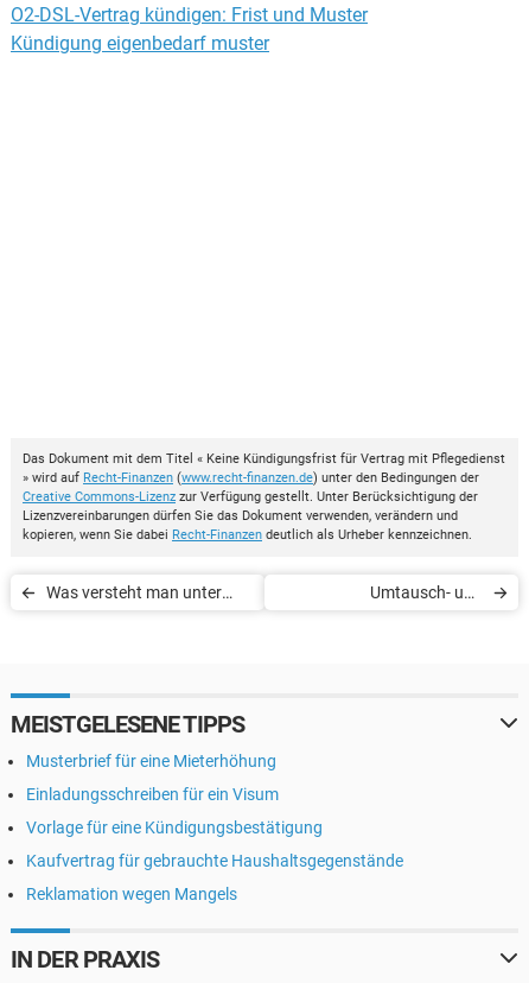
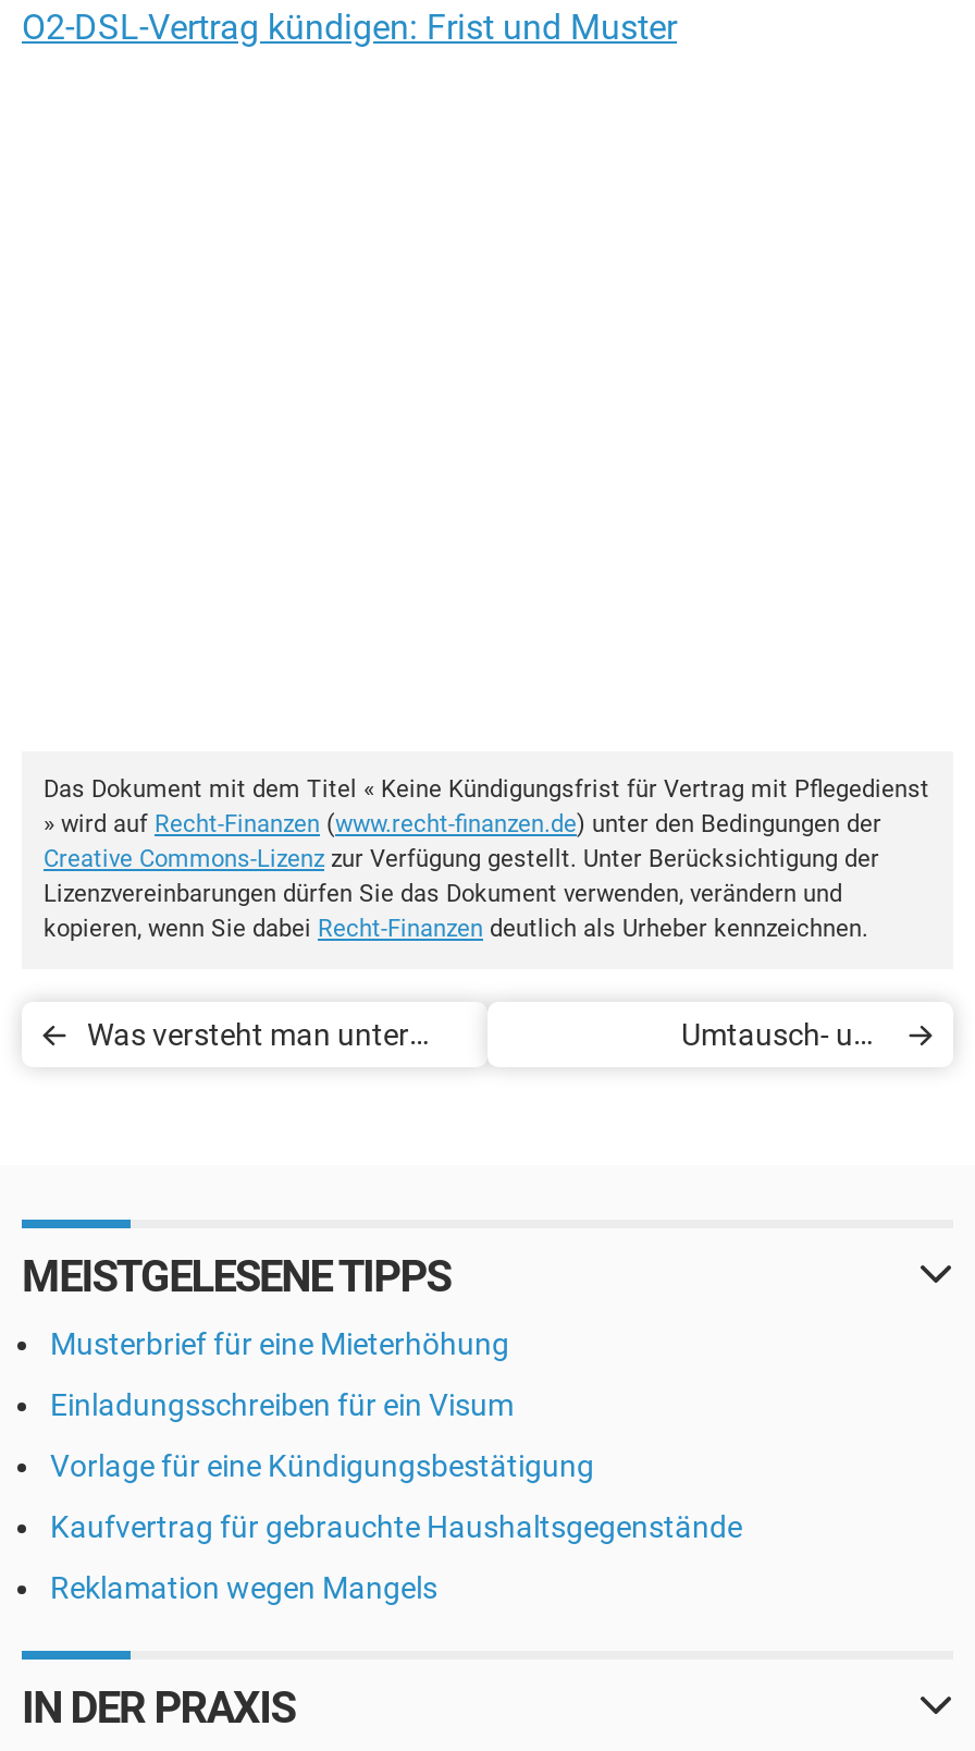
[11,32,269,54] Kündigung eigenbedarf muster -> none

